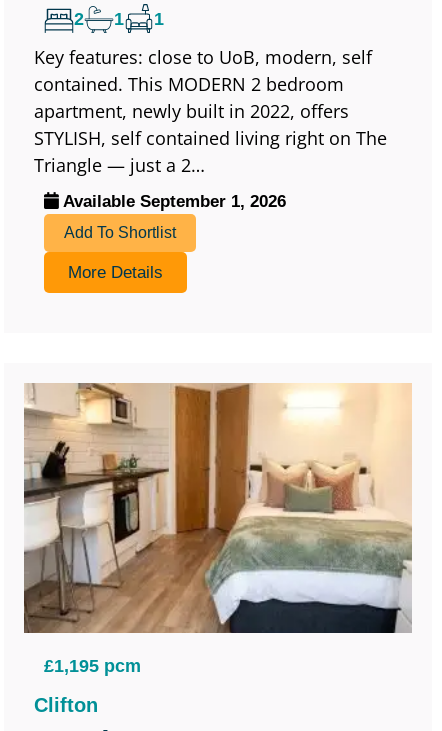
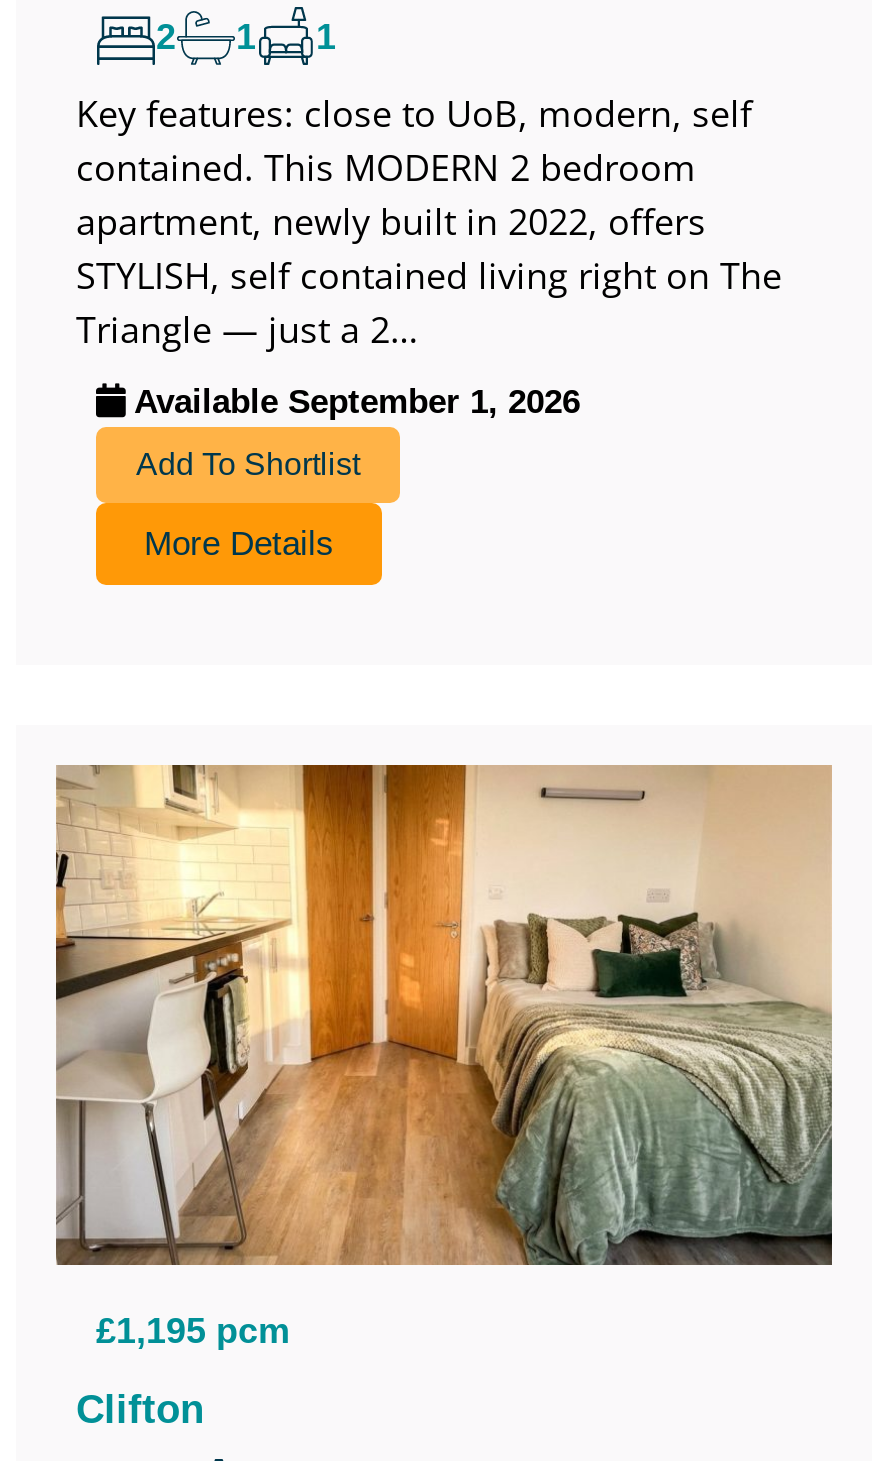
[24,383,412,634] [image] -> [56,765,832,1267] [image]

